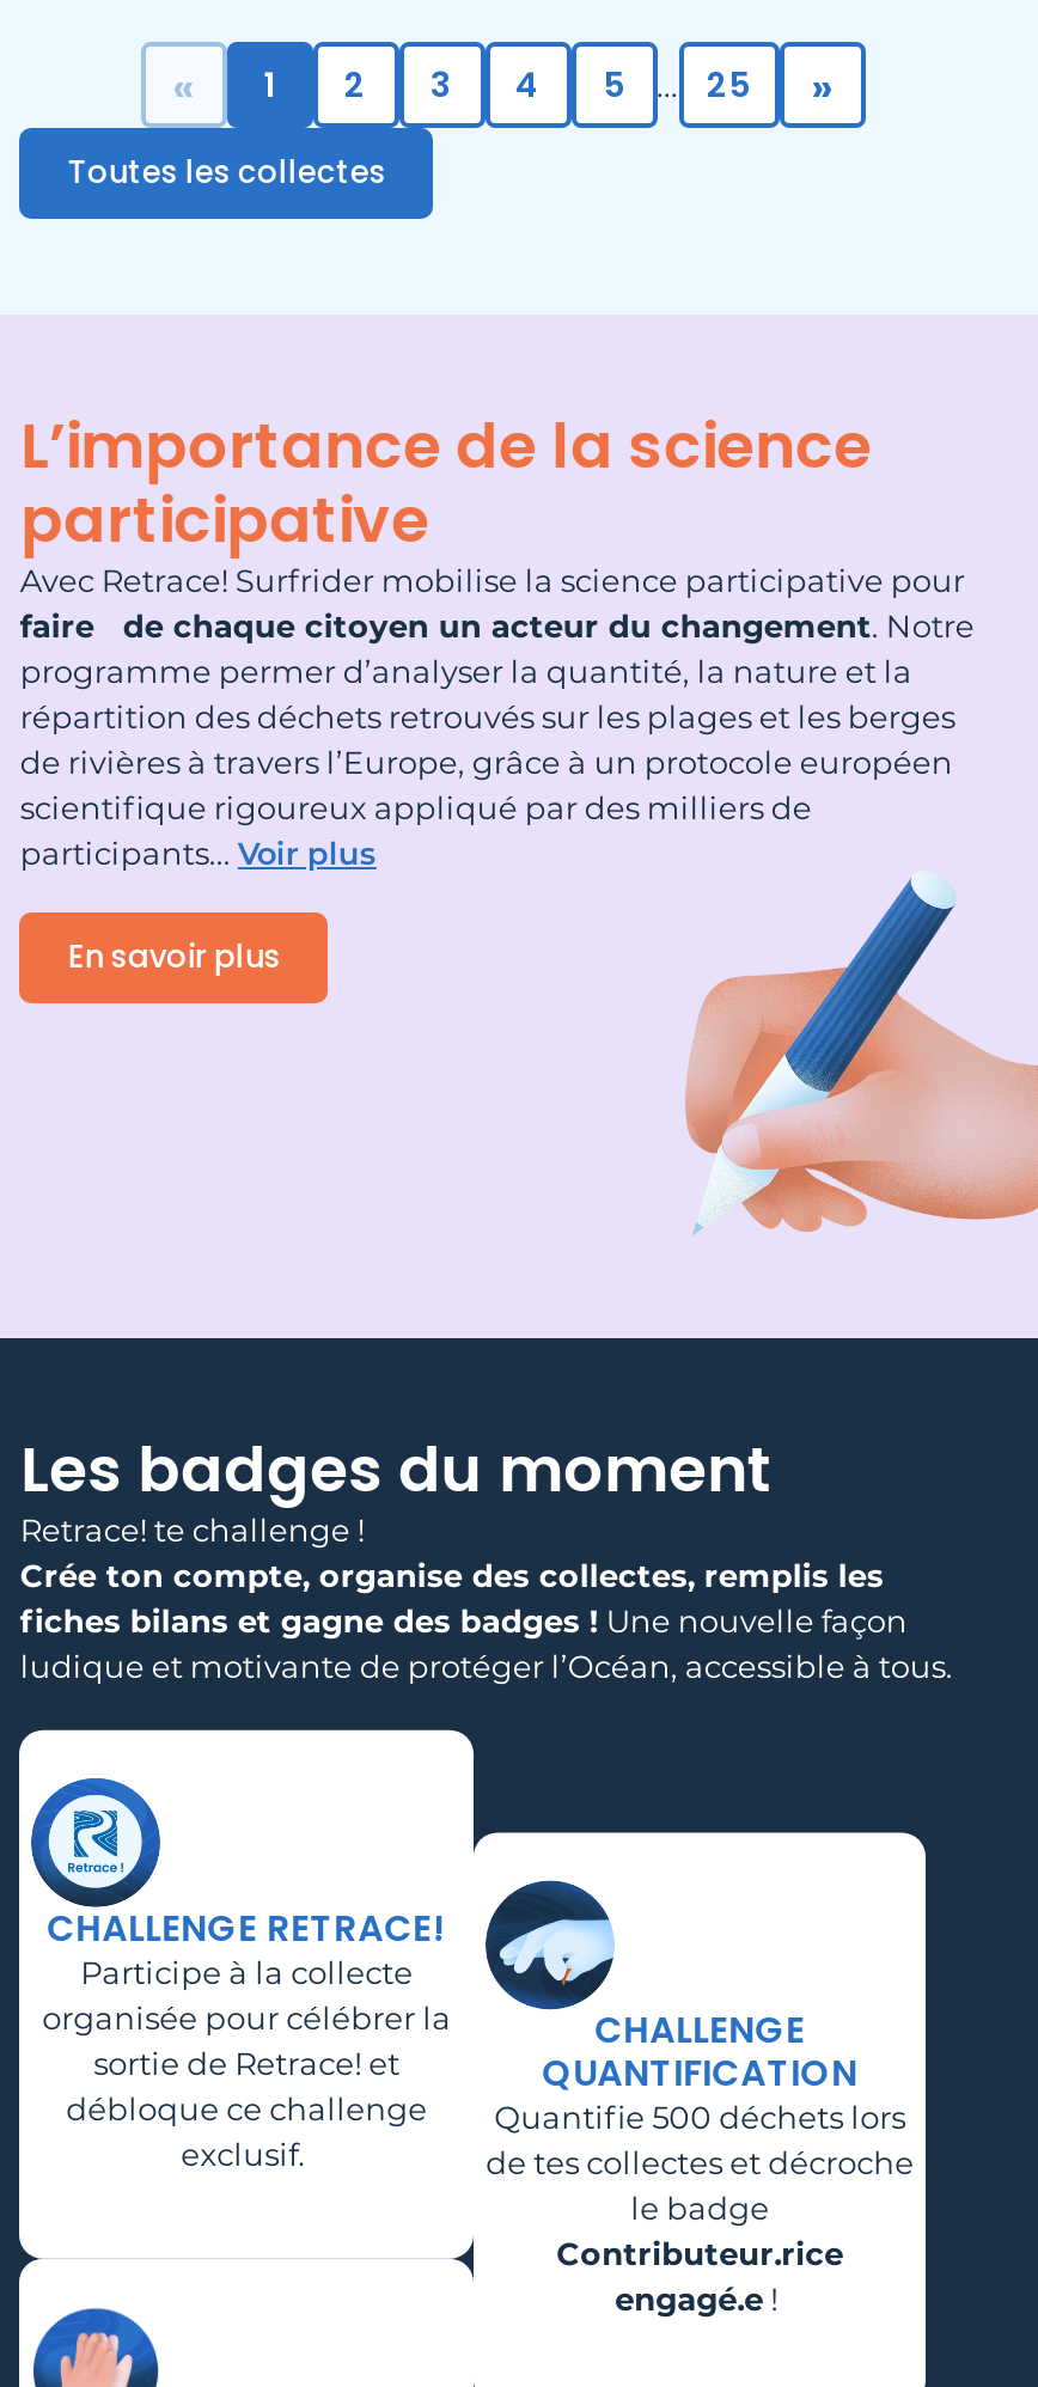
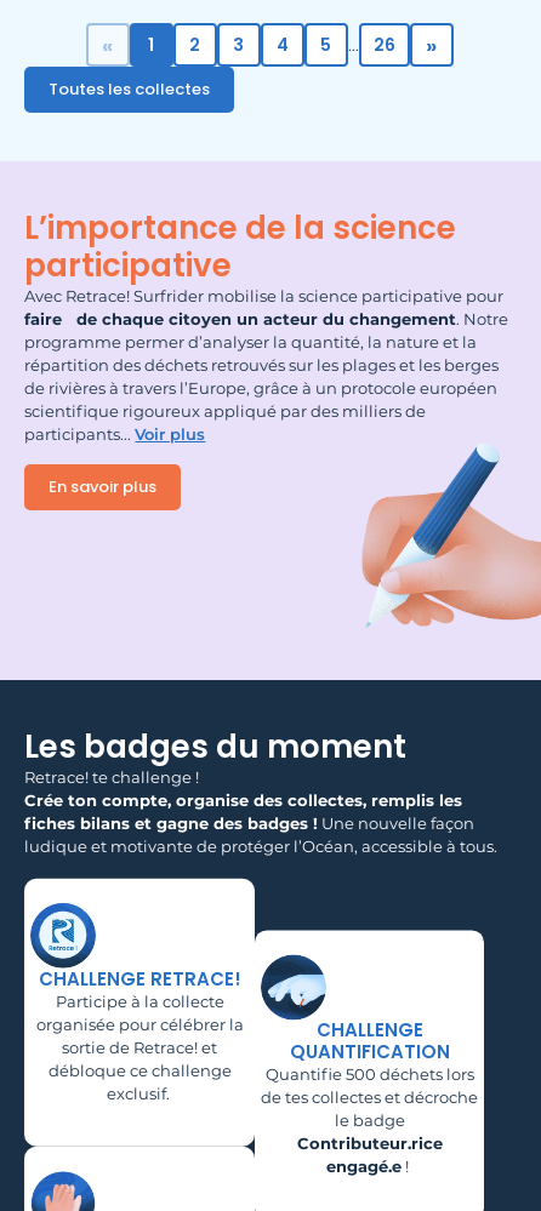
[707,61,750,109] 25 -> [373,33,395,57] 26

